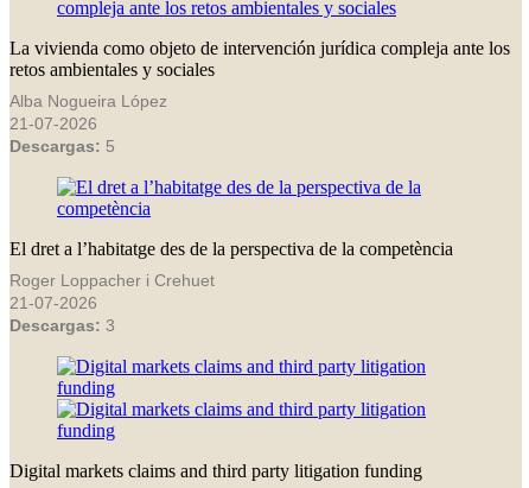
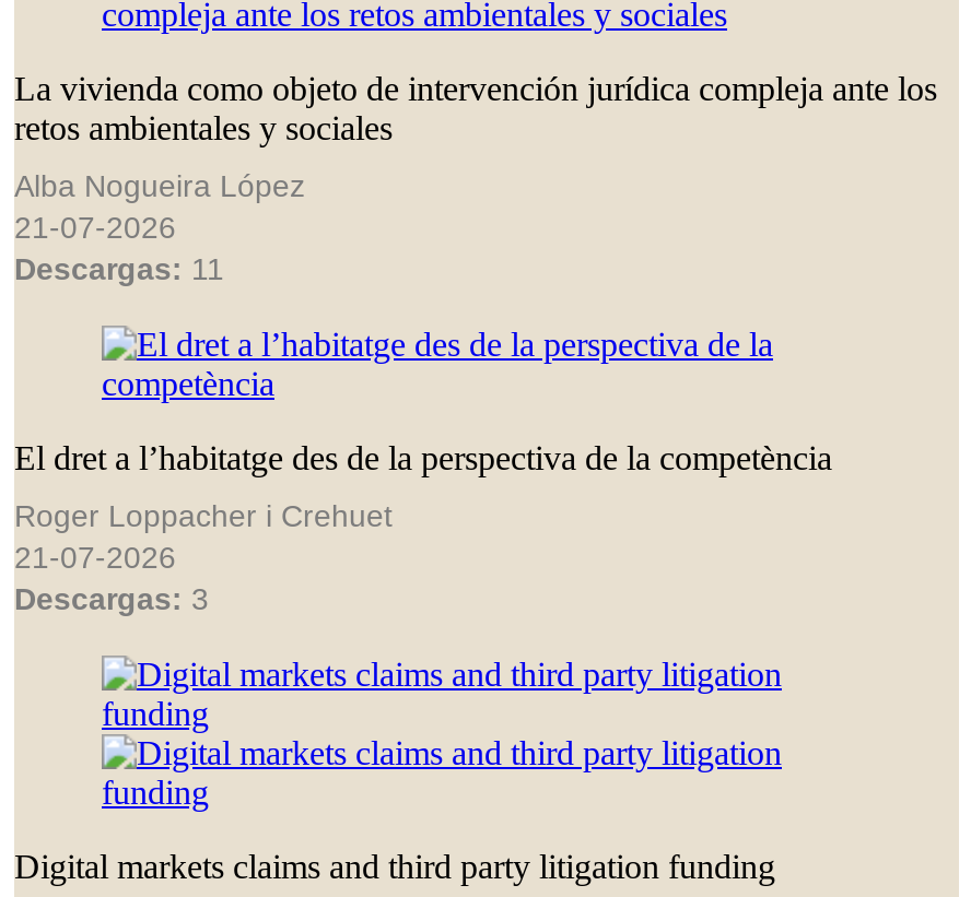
[9,136,115,155] Descargas: 5 -> [14,250,224,285] Descargas: 11

